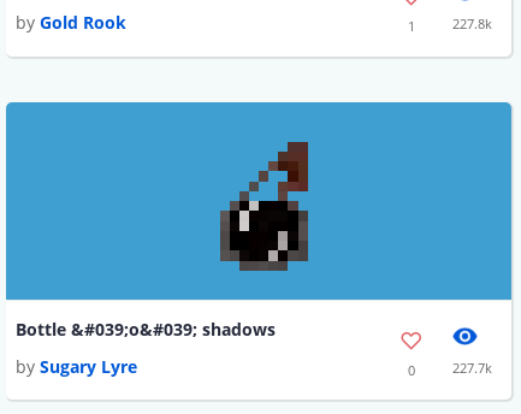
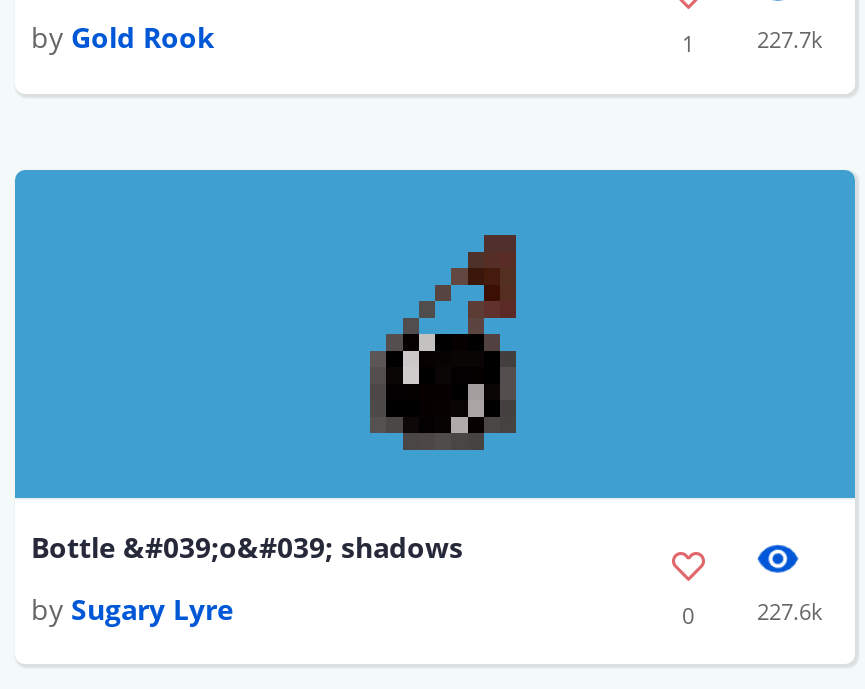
[452,15,492,33] 227.8k -> [757,25,823,55] 227.7k
[452,358,492,376] 227.7k -> [757,596,823,626] 227.6k

